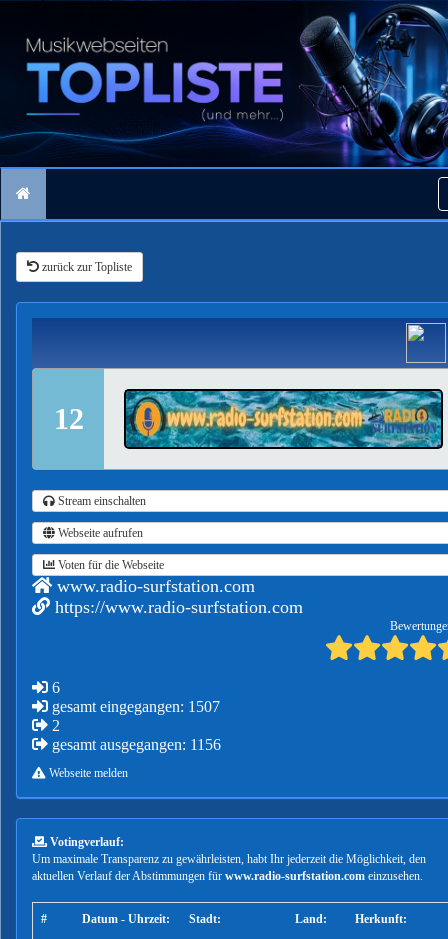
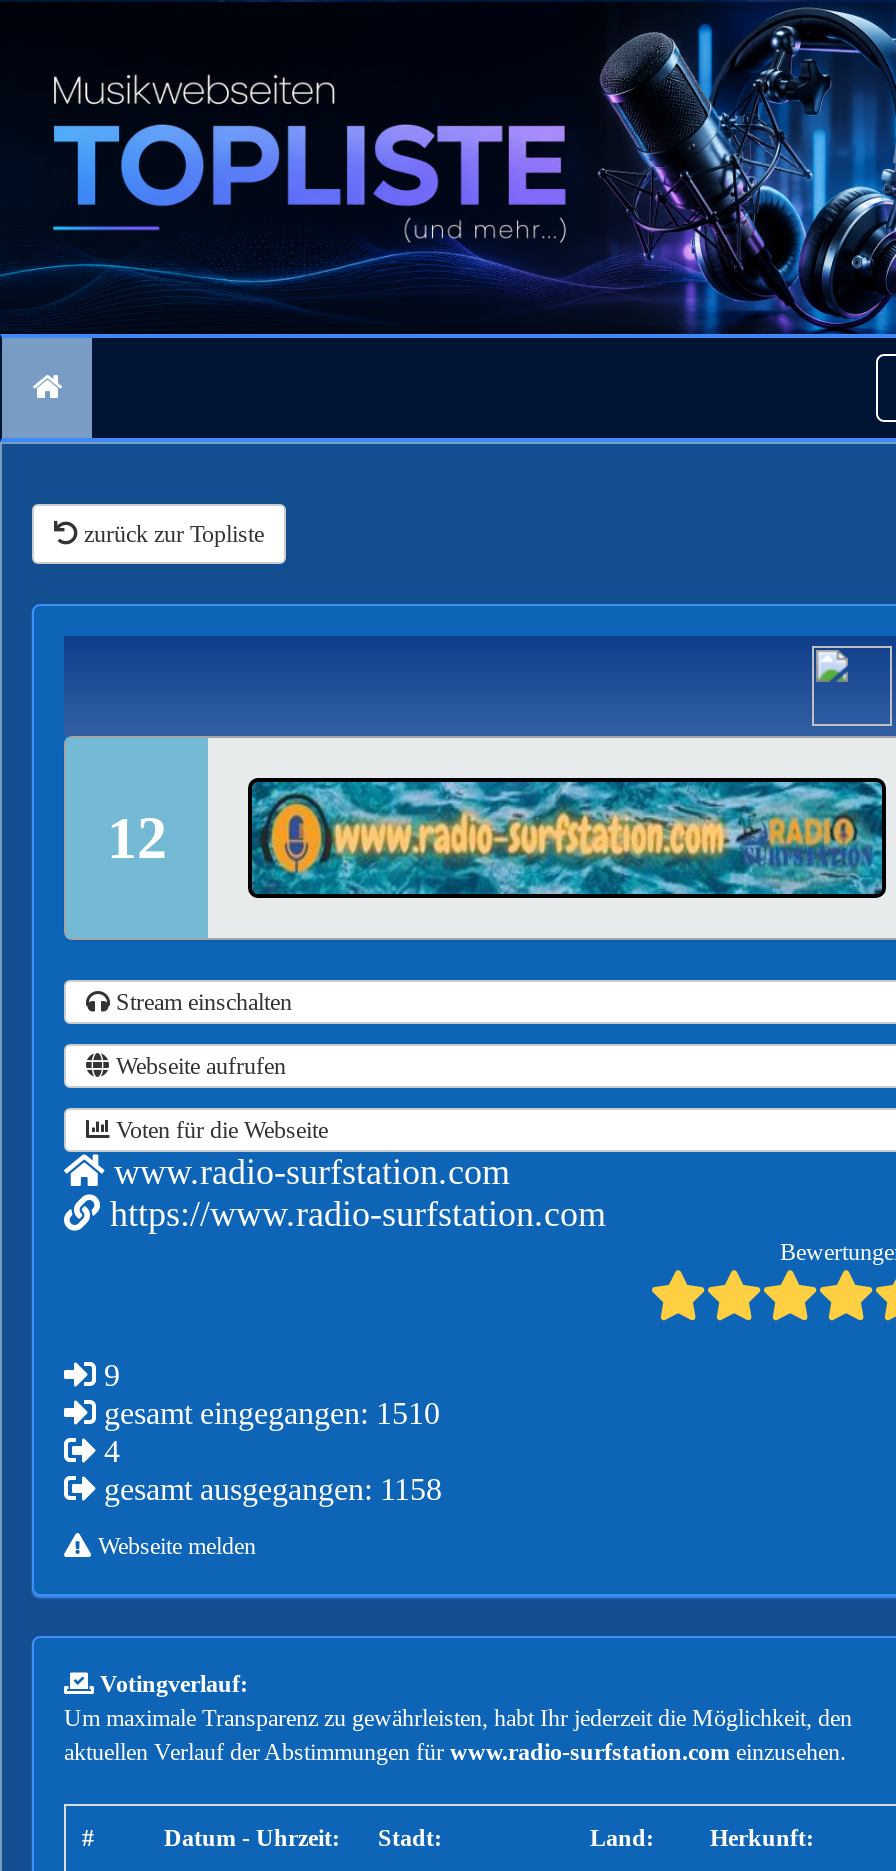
[48,679,60,696] 6 -> [96,1357,120,1391] 9
[48,698,220,715] gesamt eingegangen: 1507 -> [96,1395,440,1429] gesamt eingegangen: 1510
[48,717,60,734] 2 -> [96,1433,120,1467] 4
[48,736,221,753] gesamt ausgegangen: 1156 -> [96,1471,442,1505] gesamt ausgegangen: 1158

